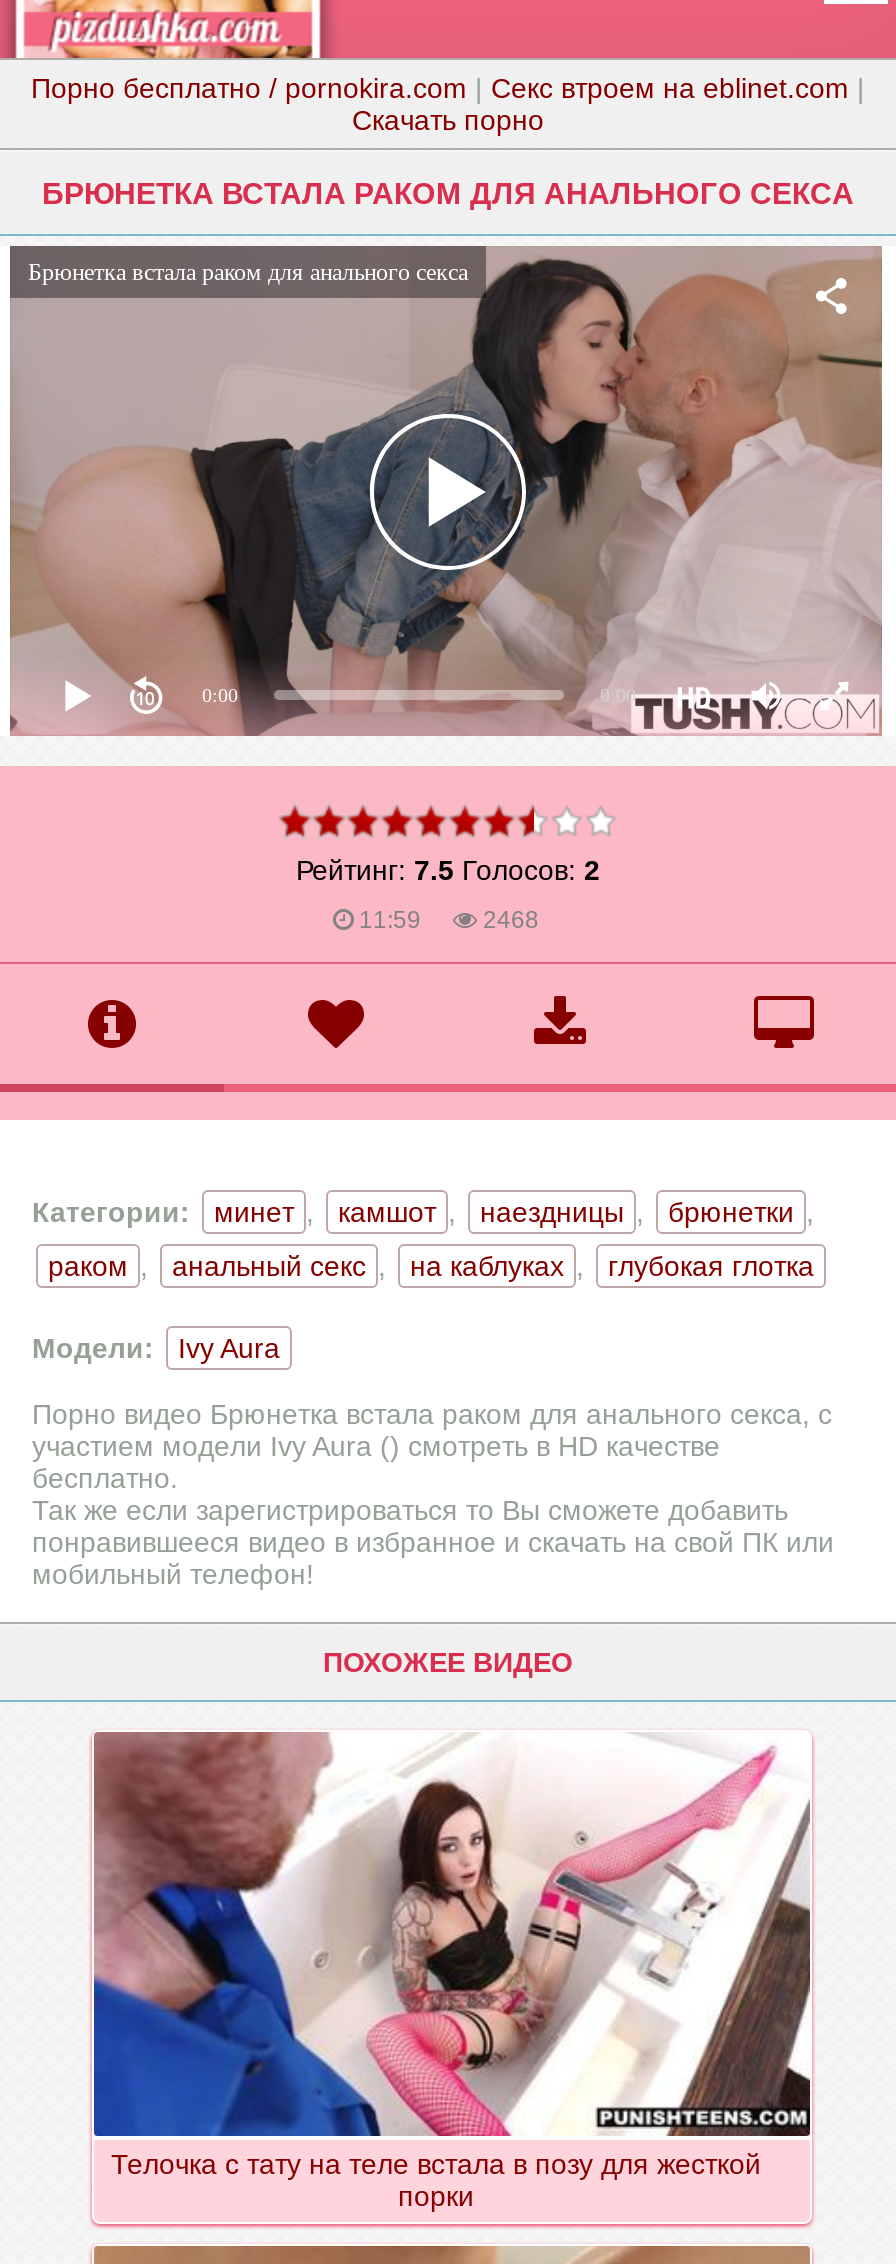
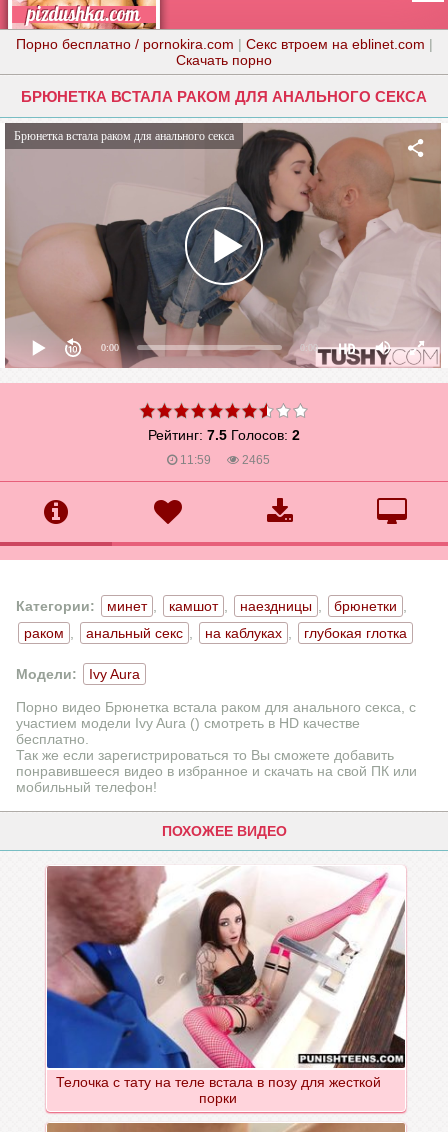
[353,906,539,934] 11:59 2468 -> [176,453,269,467] 11:59 2465

